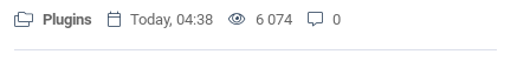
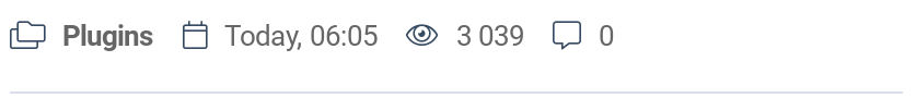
[130,11,213,28] Today, 04:38 -> [224,20,378,52] Today, 06:05
[256,11,292,28] 6 074 -> [456,20,524,52] 3 039

